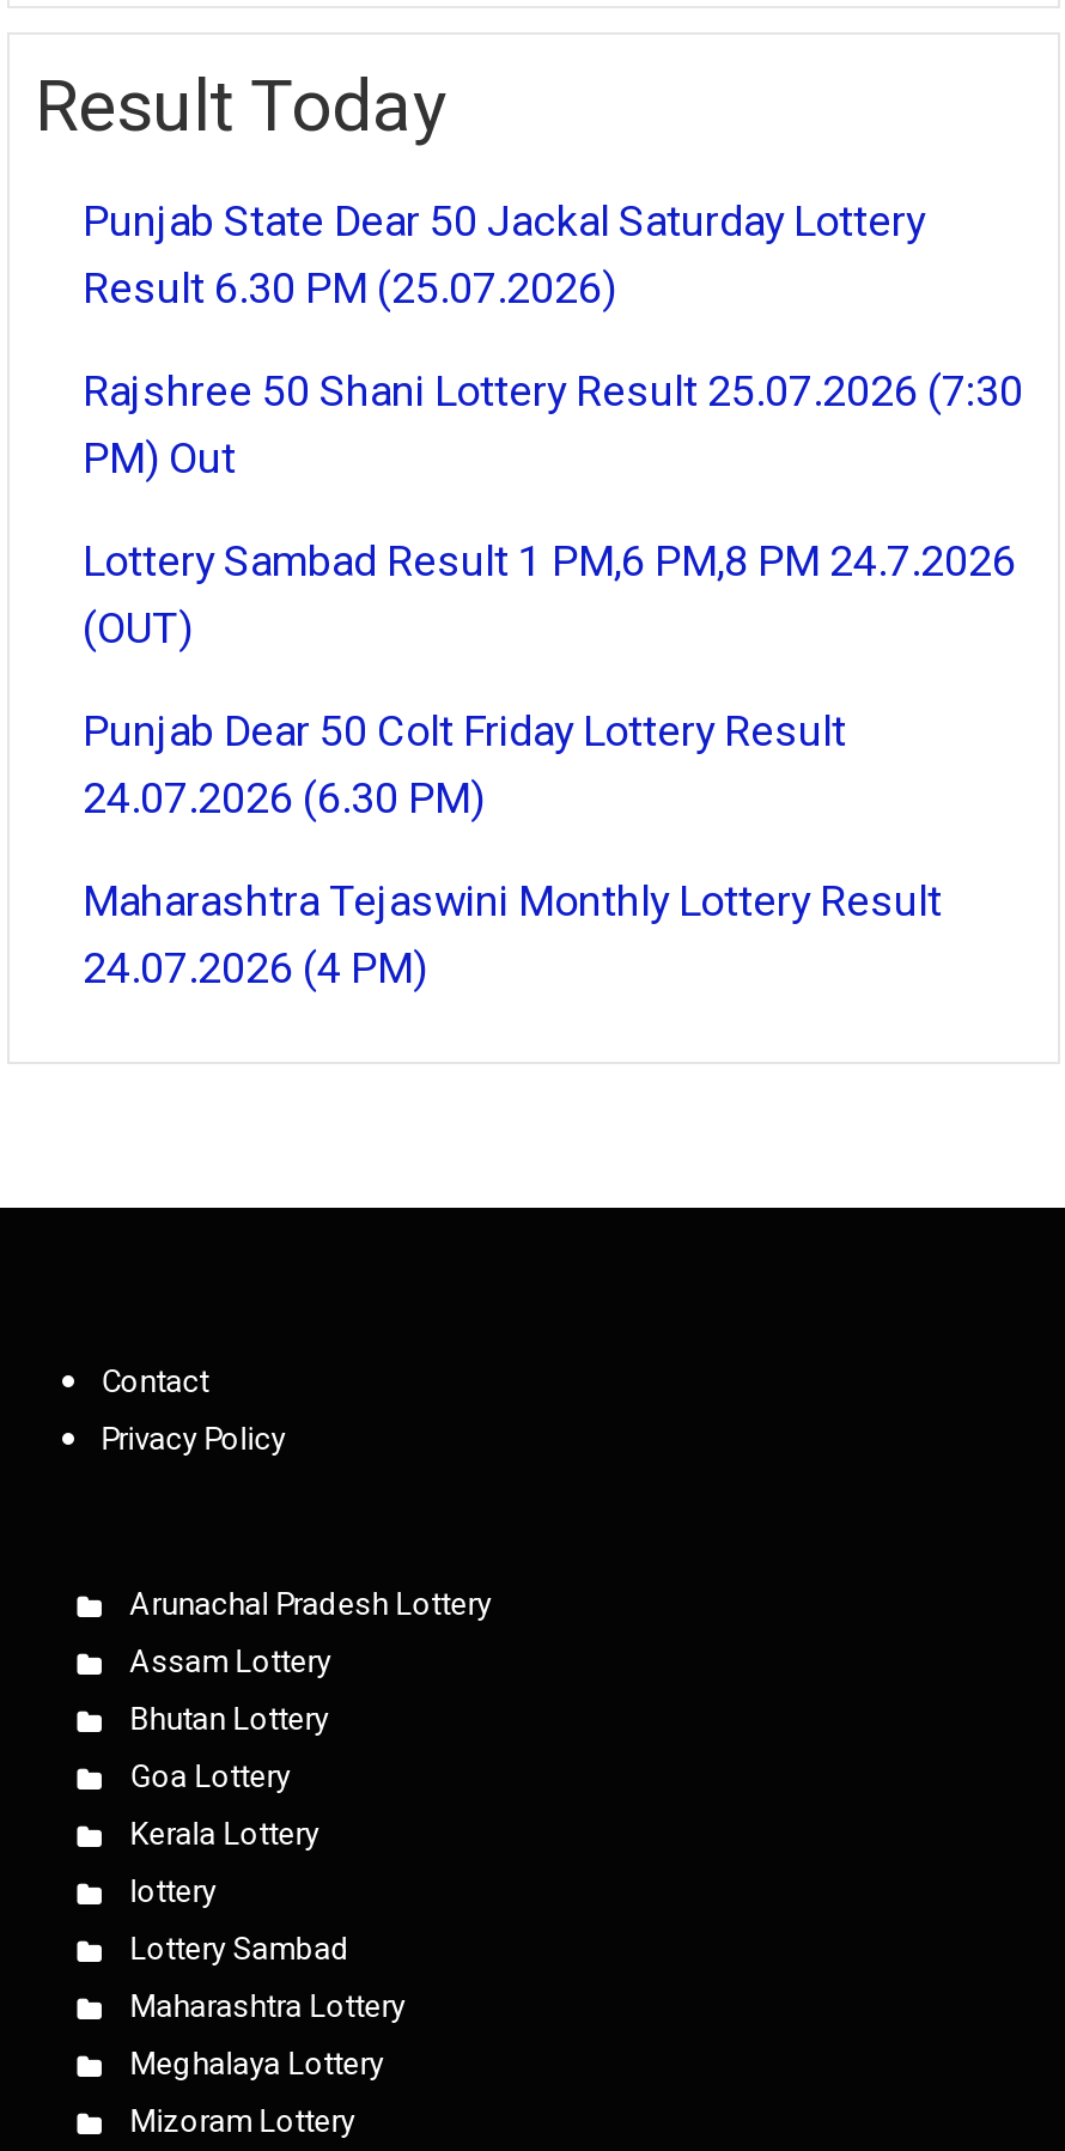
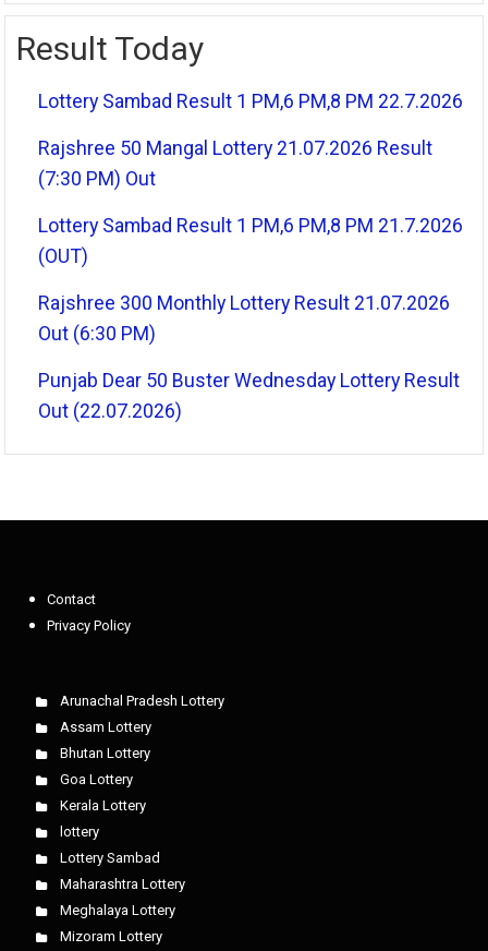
[83,195,925,312] Punjab State Dear 50 Jackal Saturday Lottery | Result 6.30 PM (25.07.2026) -> [39,89,463,112] Lottery Sambad Result 1 PM,6 PM,8 PM 22.7.2026
[83,365,1023,482] Rajshree 50 Shani Lottery Result 25.07.2026 (7:30 | PM) Out -> [39,136,433,190] Rajshree 50 Mangal Lottery 21.07.2026 Result | (7:30 PM) Out
[83,535,1016,585] Lottery Sambad Result 1 PM,6 PM,8 PM 24.7.2026 -> [39,214,463,236] Lottery Sambad Result 1 PM,6 PM,8 PM 21.7.2026
[83,705,846,822] Punjab Dear 50 Colt Friday Lottery Result | 24.07.2026 (6.30 PM) -> [39,291,450,344] Rajshree 300 Monthly Lottery Result 21.07.2026 | Out (6:30 PM)
[83,875,942,992] Maharashtra Tejaswini Monthly Lottery Result | 24.07.2026 (4 PM) -> [39,368,460,422] Punjab Dear 50 Buster Wednesday Lottery Result | Out (22.07.2026)

